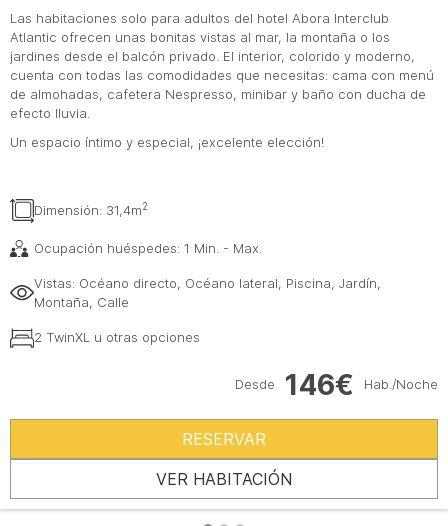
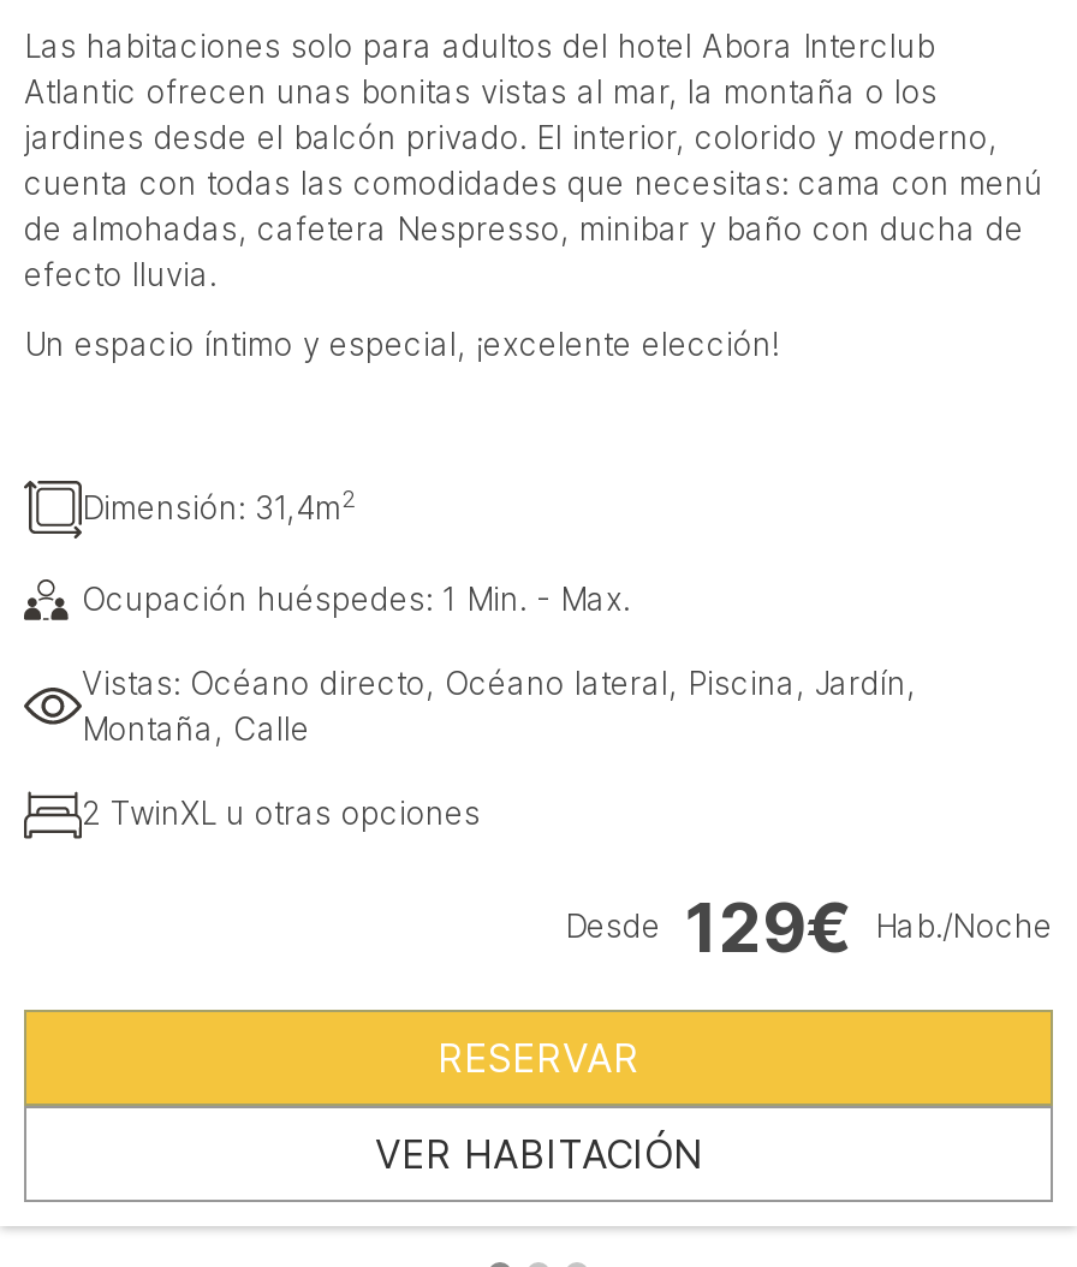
[235,368,438,402] Desde 146€ Hab./Noche -> [565,886,1053,968] Desde 129€ Hab./Noche

